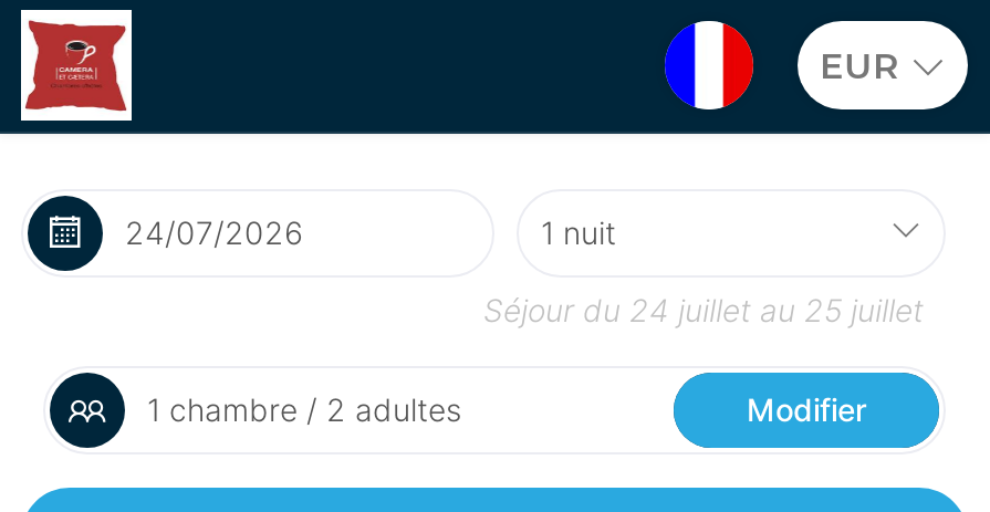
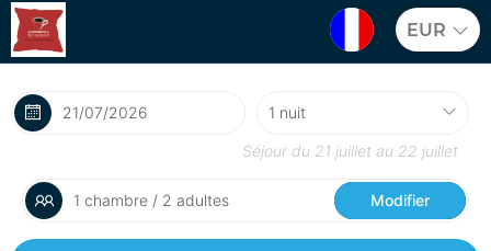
[483,291,924,328] Séjour du 24 juillet au 25 juillet -> [242,141,458,160] Séjour du 21 juillet au 22 juillet

